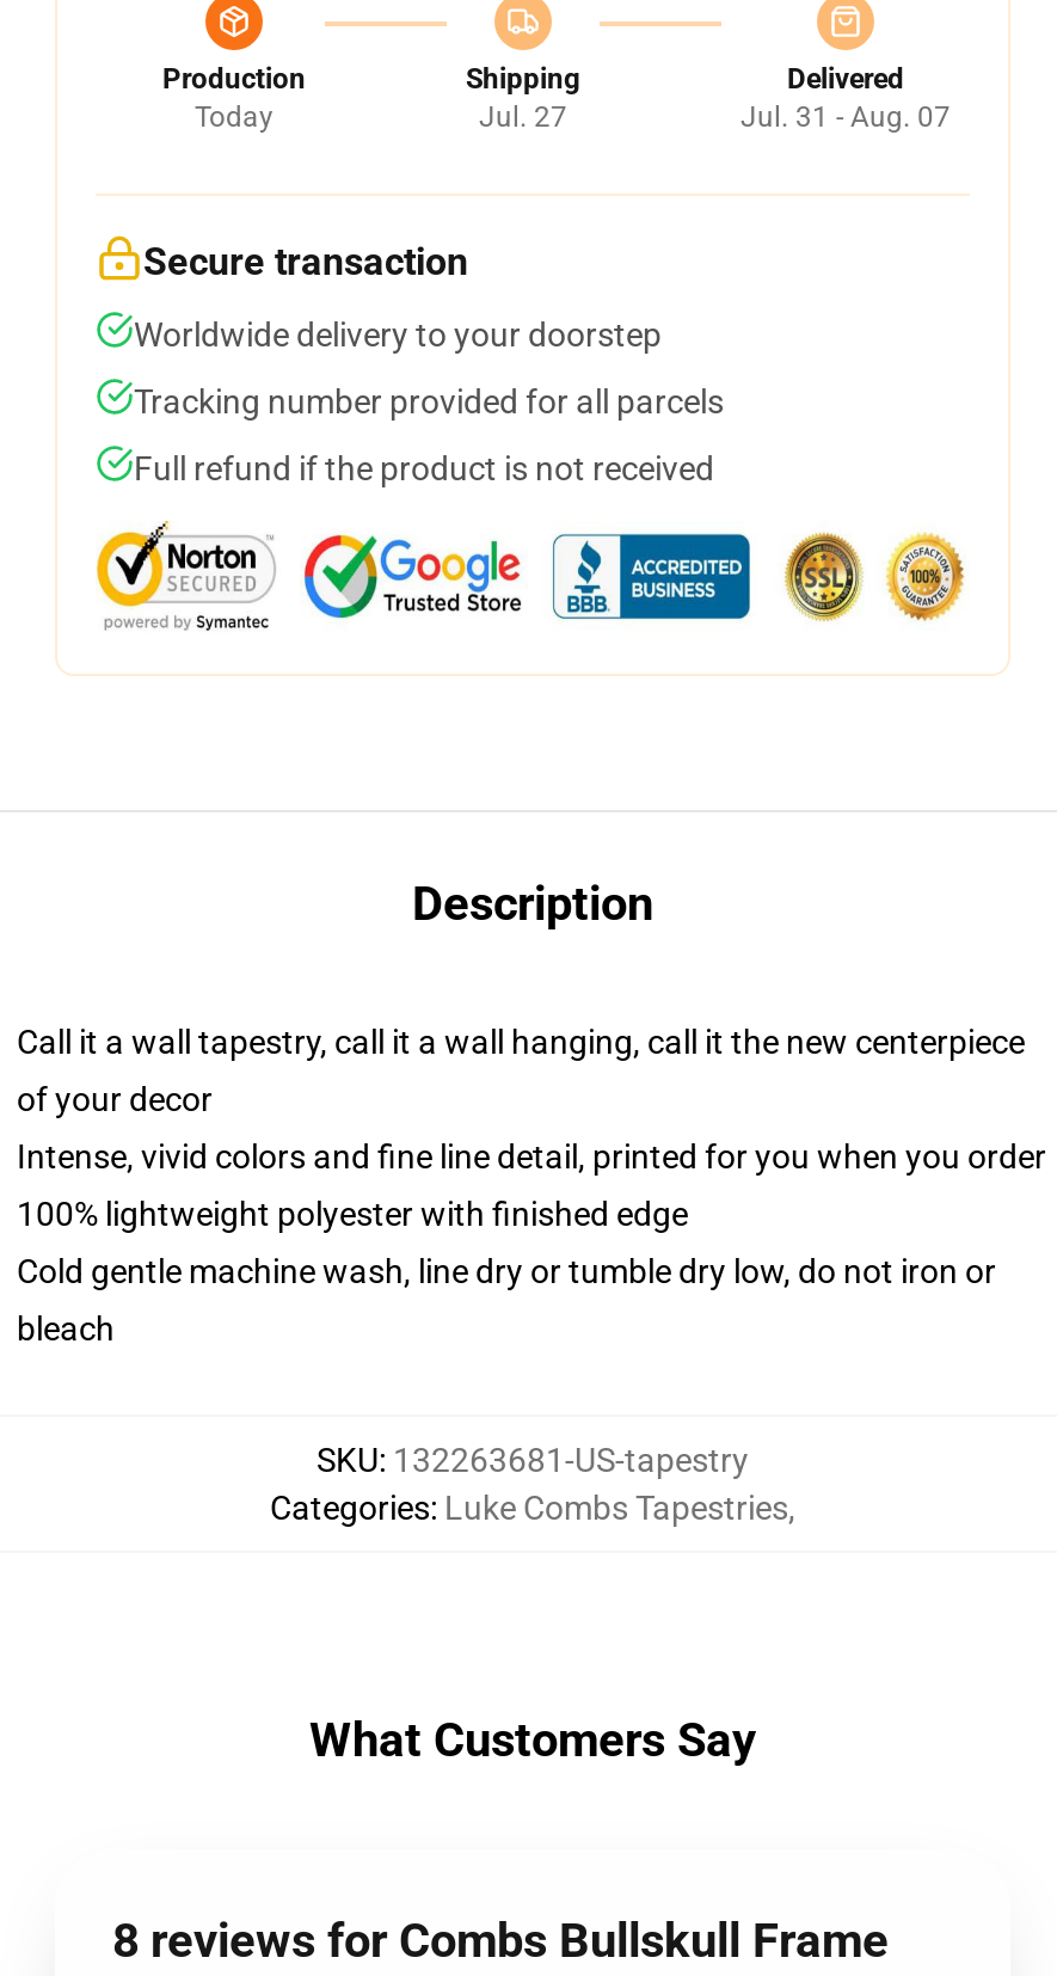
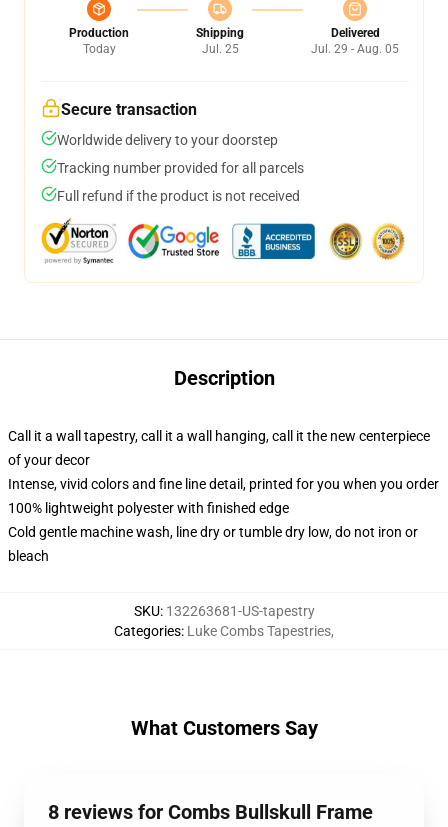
[479,100,567,134] Jul. 27 -> [201,42,238,56] Jul. 25
[740,100,951,134] Jul. 31 - Aug. 07 -> [311,42,399,56] Jul. 29 - Aug. 05

